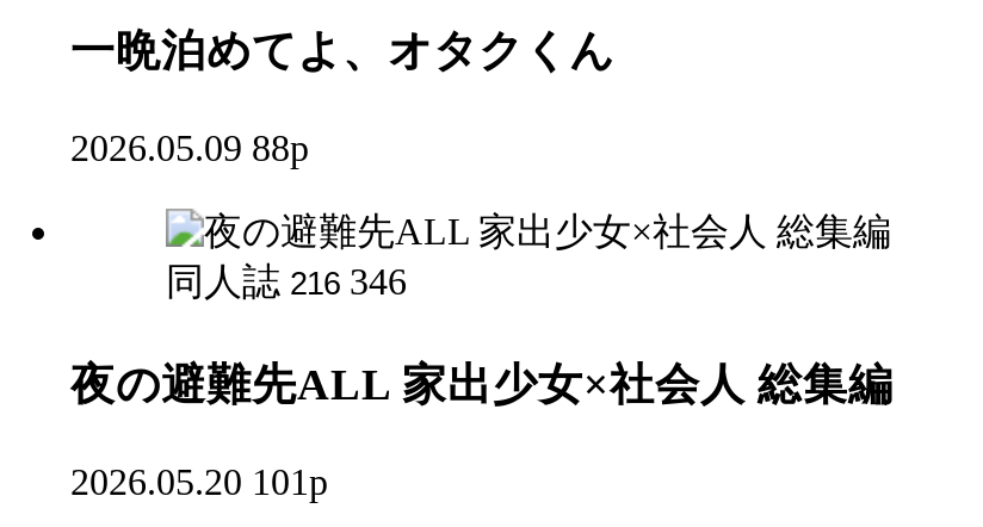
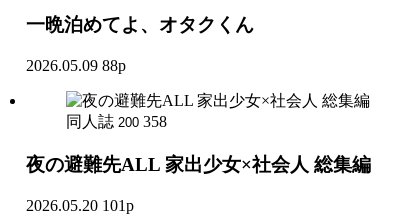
[166,261,407,302] 同人誌 216 346 -> [66,113,167,130] 同人誌 200 358

